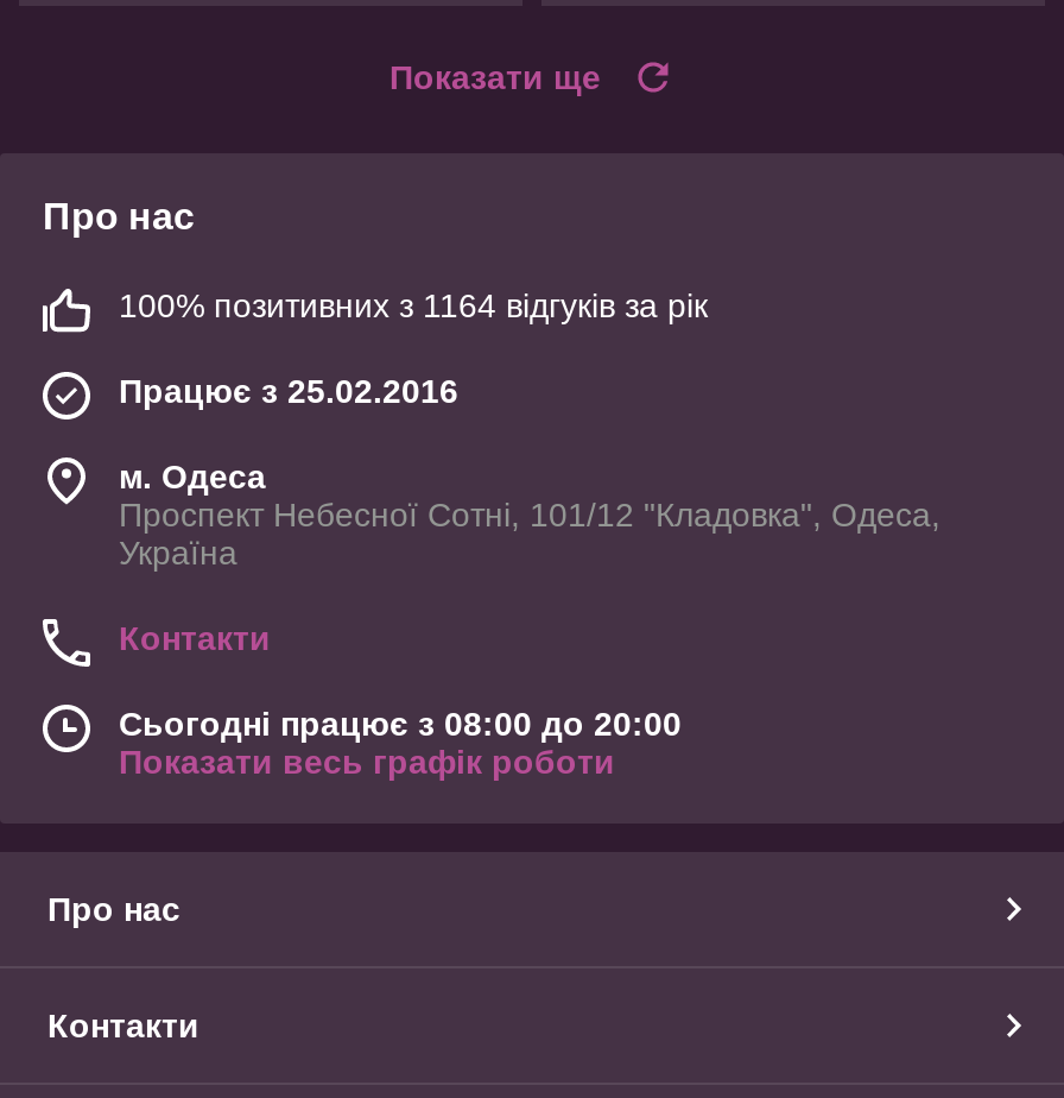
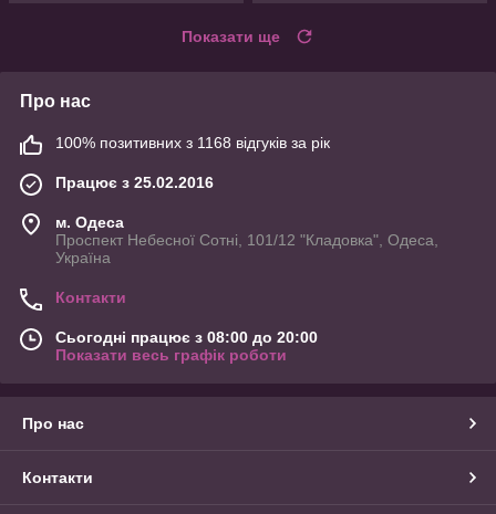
[119,288,708,326] 100% позитивних з 1164 відгуків за рік -> [55,134,330,152] 100% позитивних з 1168 відгуків за рік

